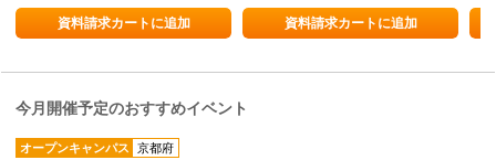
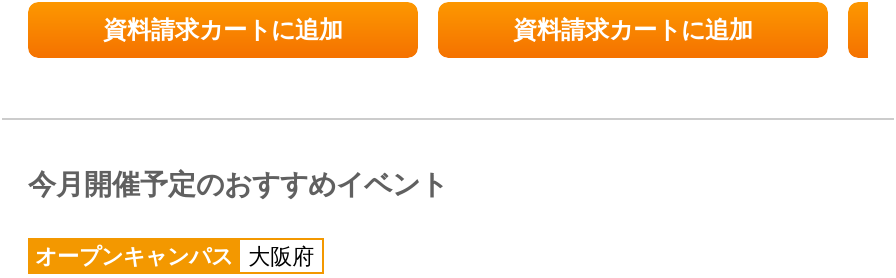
[137,141,174,154] 京都府 -> [248,243,314,267] 大阪府

